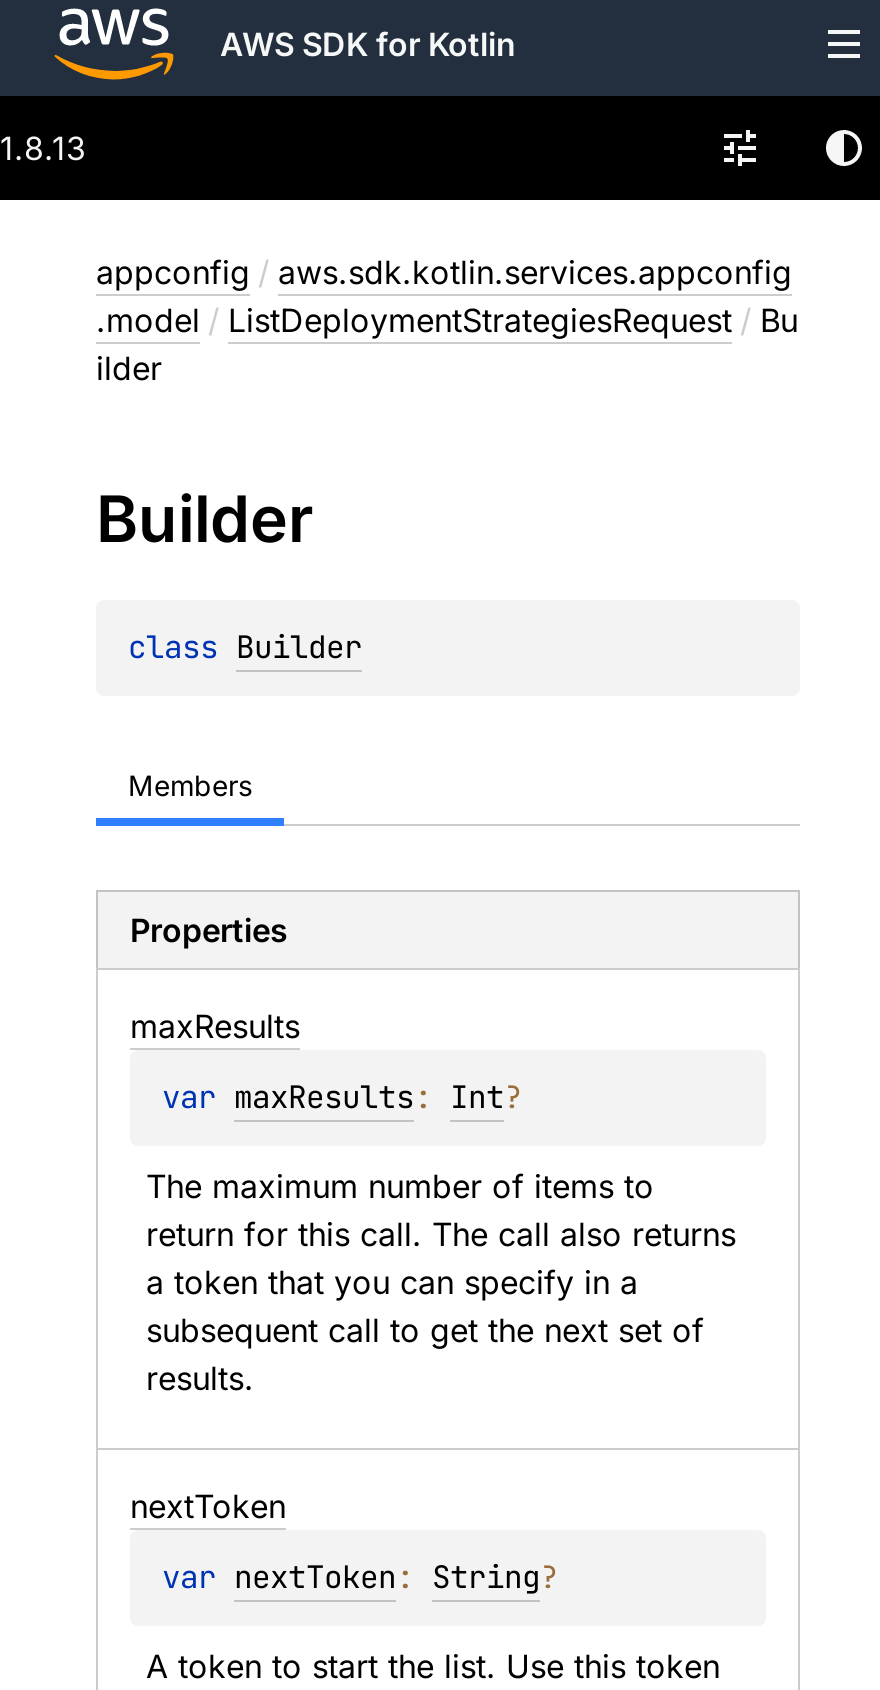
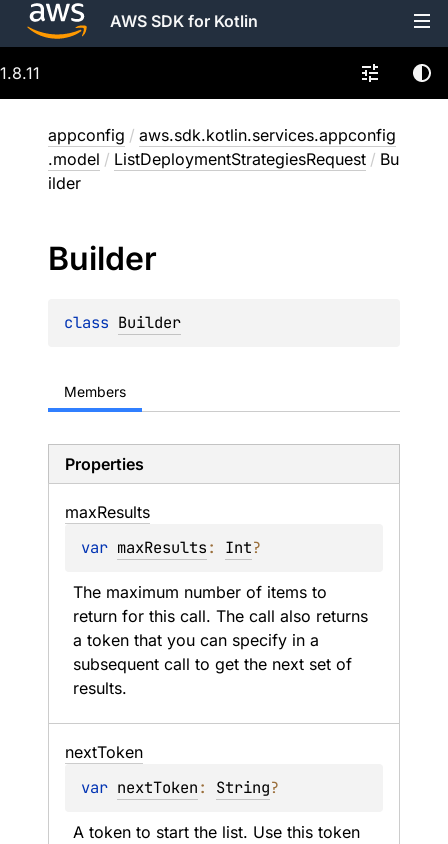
[0,128,86,168] 1.8.13 -> [0,63,40,83] 1.8.11

